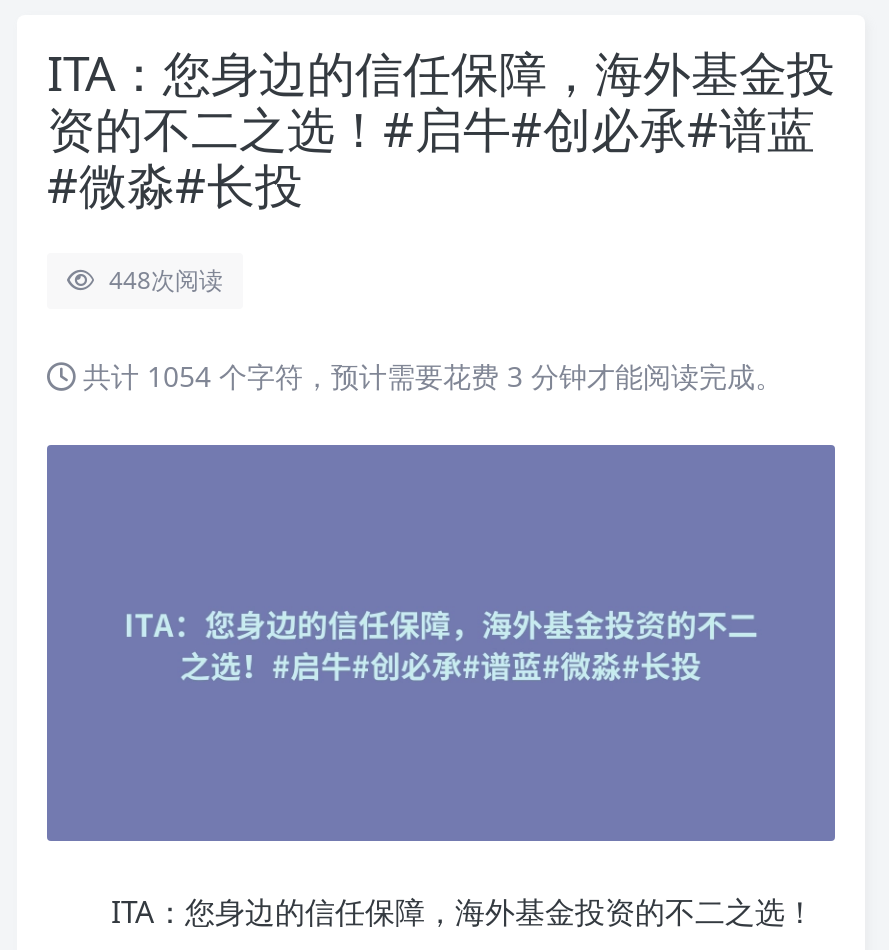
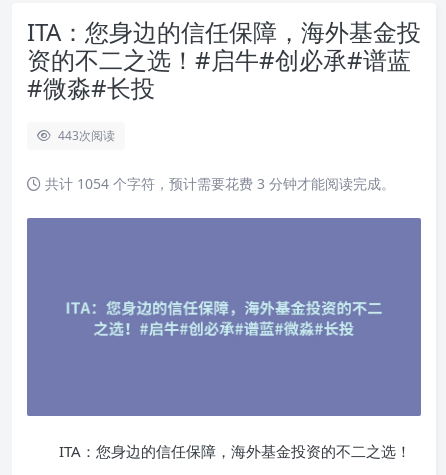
[109,263,223,297] 448次阅读 -> [58,127,115,144] 443次阅读

